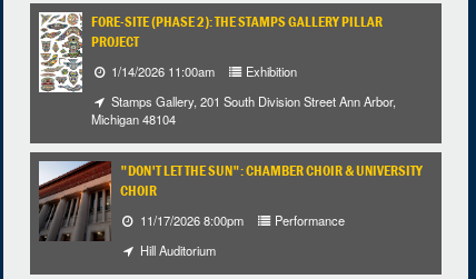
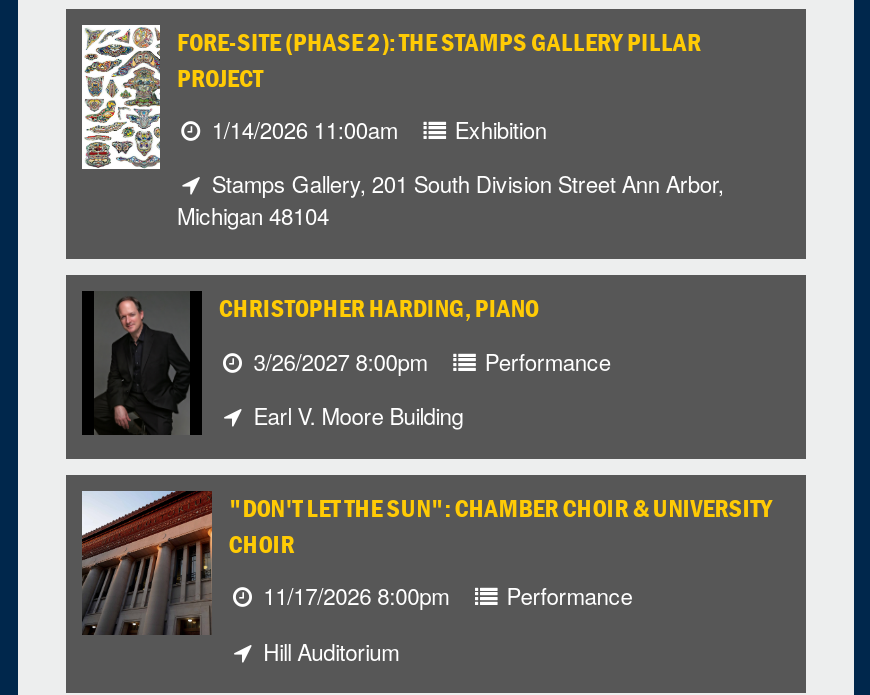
none -> [80,289,611,437] [image] | CHRISTOPHER HARDING, PIANO | 3/26/2027 8:00pm | Performance | Earl V. Moore Building

